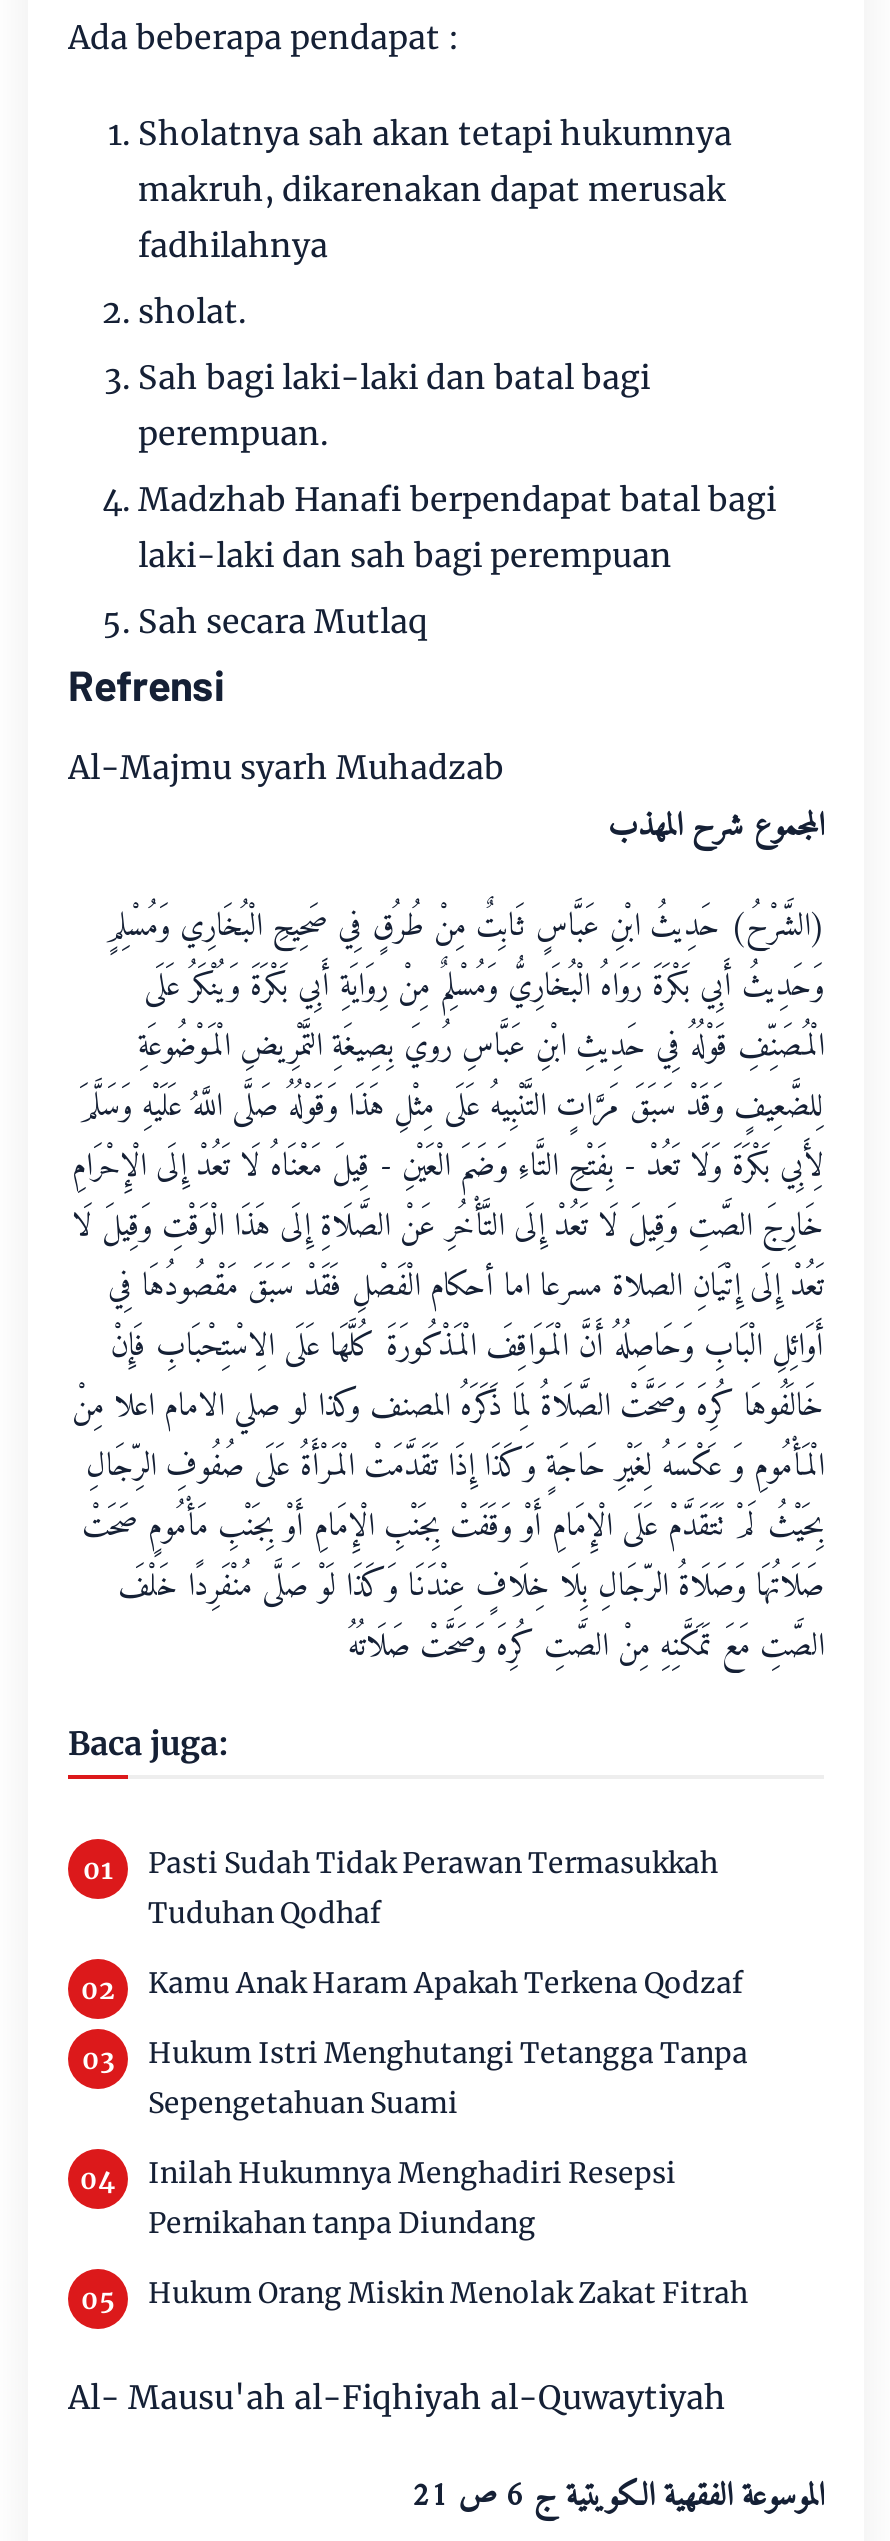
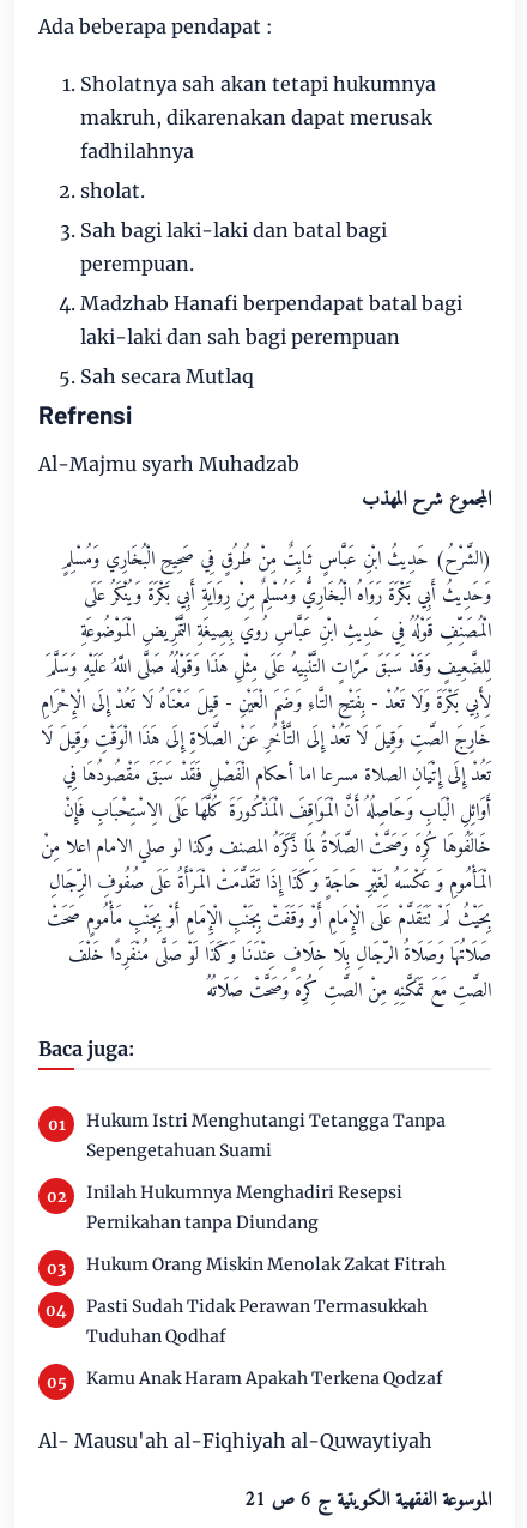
moved [148,1845,744,2001] -> [86,1296,443,1389]: Pasti Sudah Tidak Perawan Termasukkah | Tuduhan Qodhaf | Kamu Anak Haram Apakah Terkena Qodzaf
moved [148,2035,748,2311] -> [86,1110,446,1275]: Hukum Istri Menghutangi Tetangga Tanpa | Sepengetahuan Suami | Inilah Hukumnya Menghadiri Resepsi | Pernikahan tanpa Diundang | Hukum Orang Miskin Menolak Zakat Fitrah

